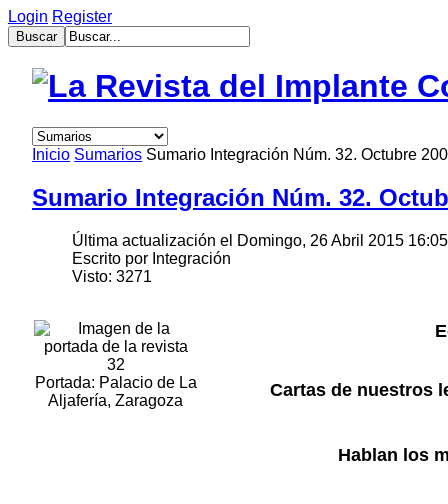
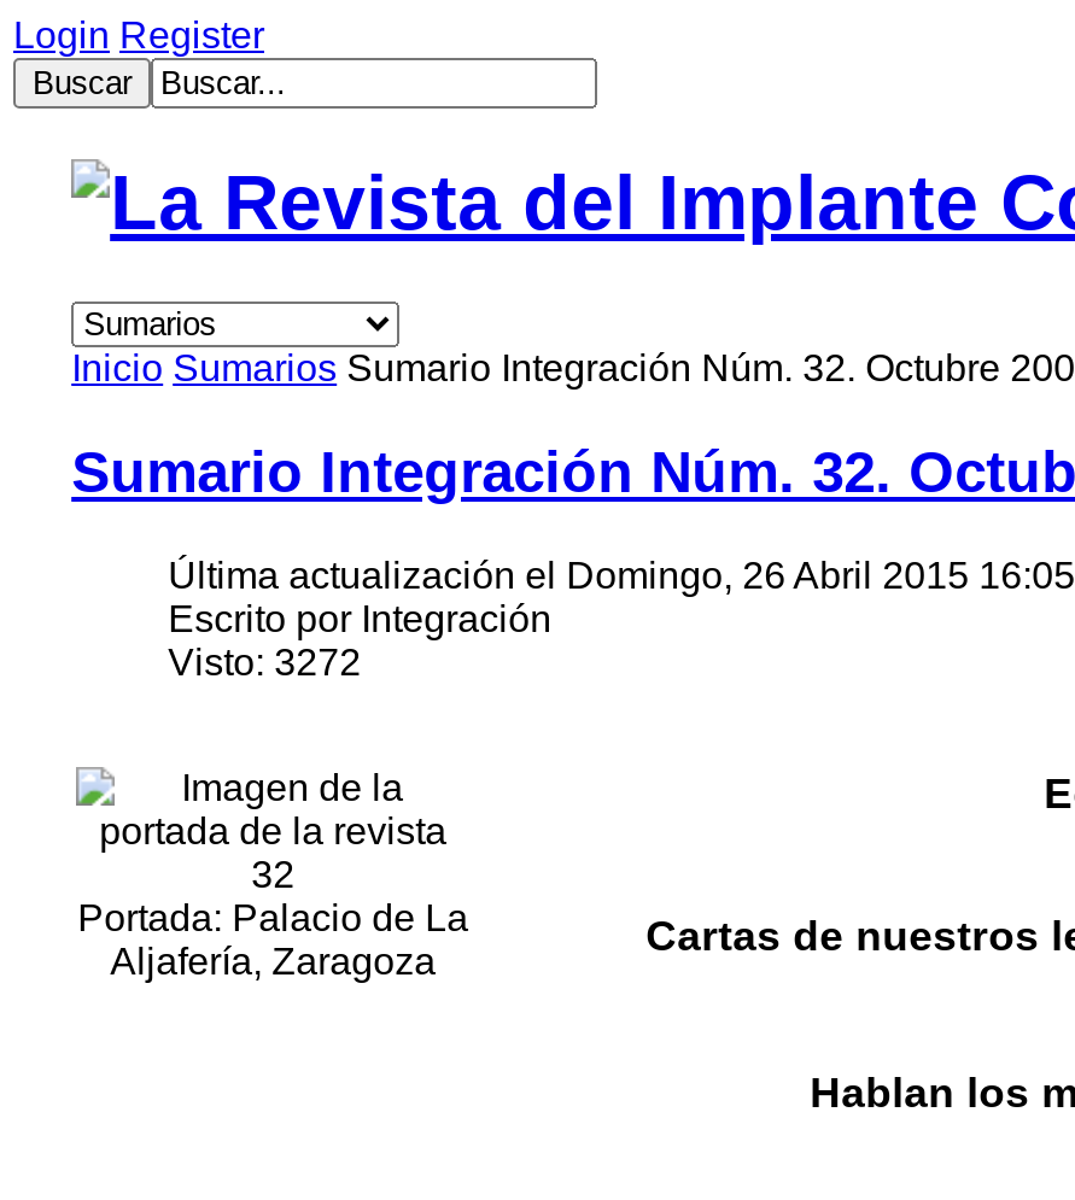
[72,268,152,285] Visto: 3271 -> [168,641,361,682] Visto: 3272

